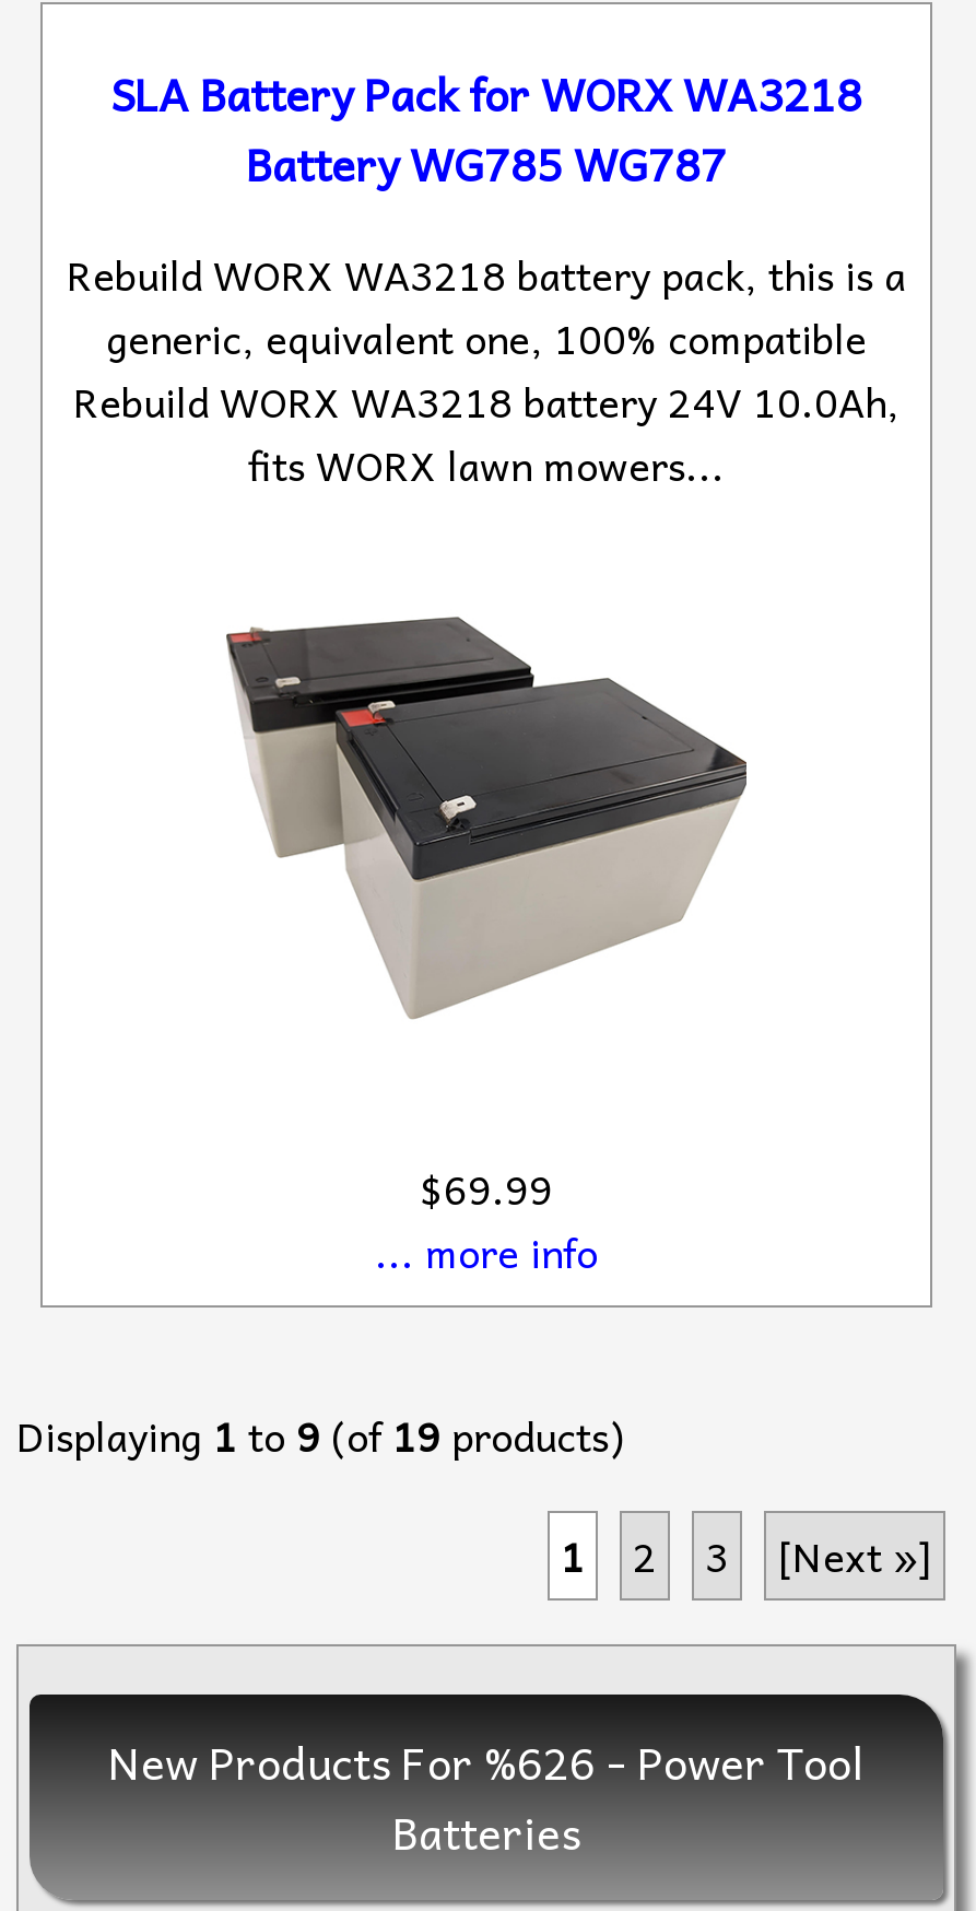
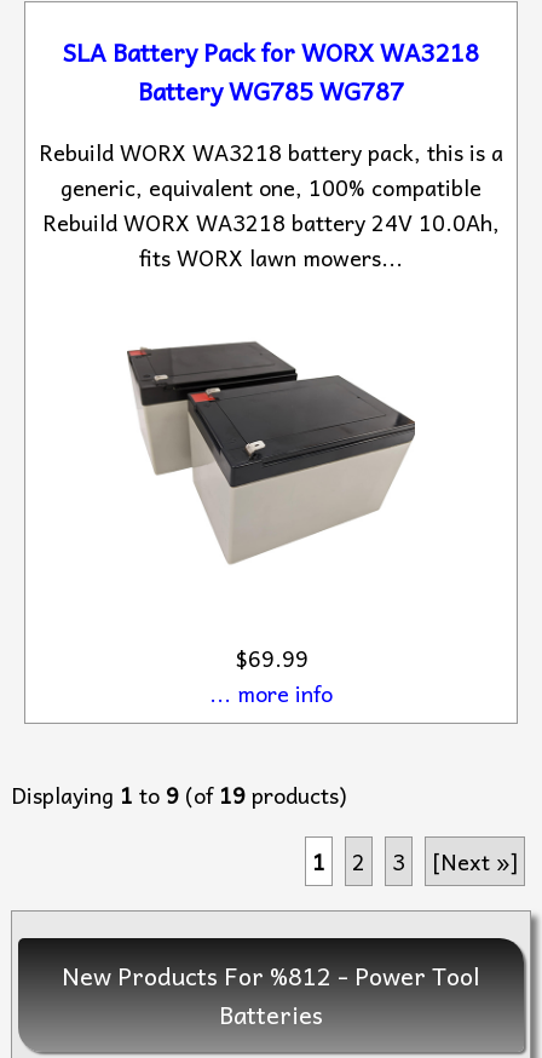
[108,1726,865,1796] New Products For %626 - Power Tool -> [62,956,480,994] New Products For %812 - Power Tool

